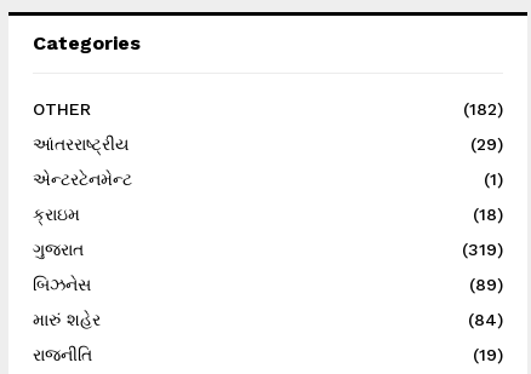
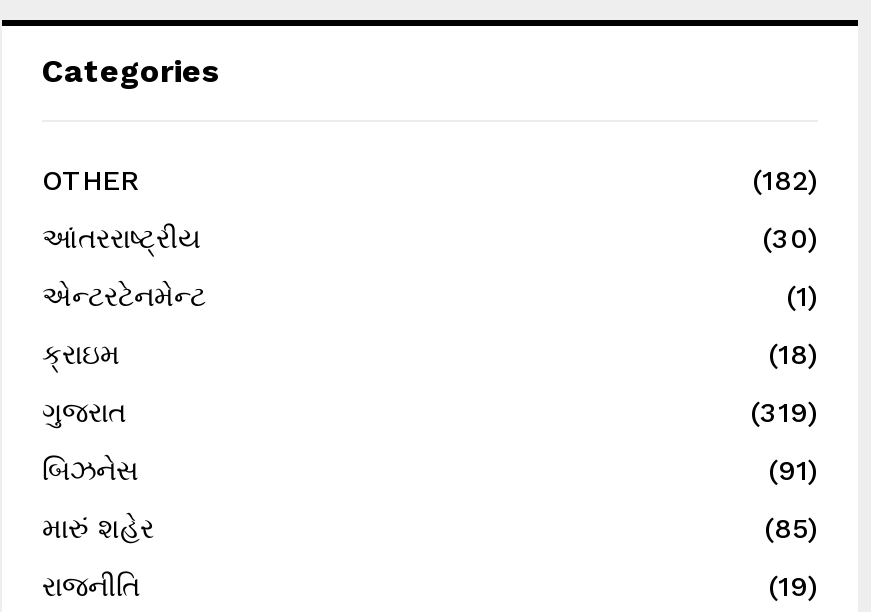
[470,134,503,153] (29) -> [762,221,818,253] (30)
[469,274,503,294] (89) -> [768,453,818,485] (91)
[468,309,503,329] (84) -> [764,511,818,543] (85)

